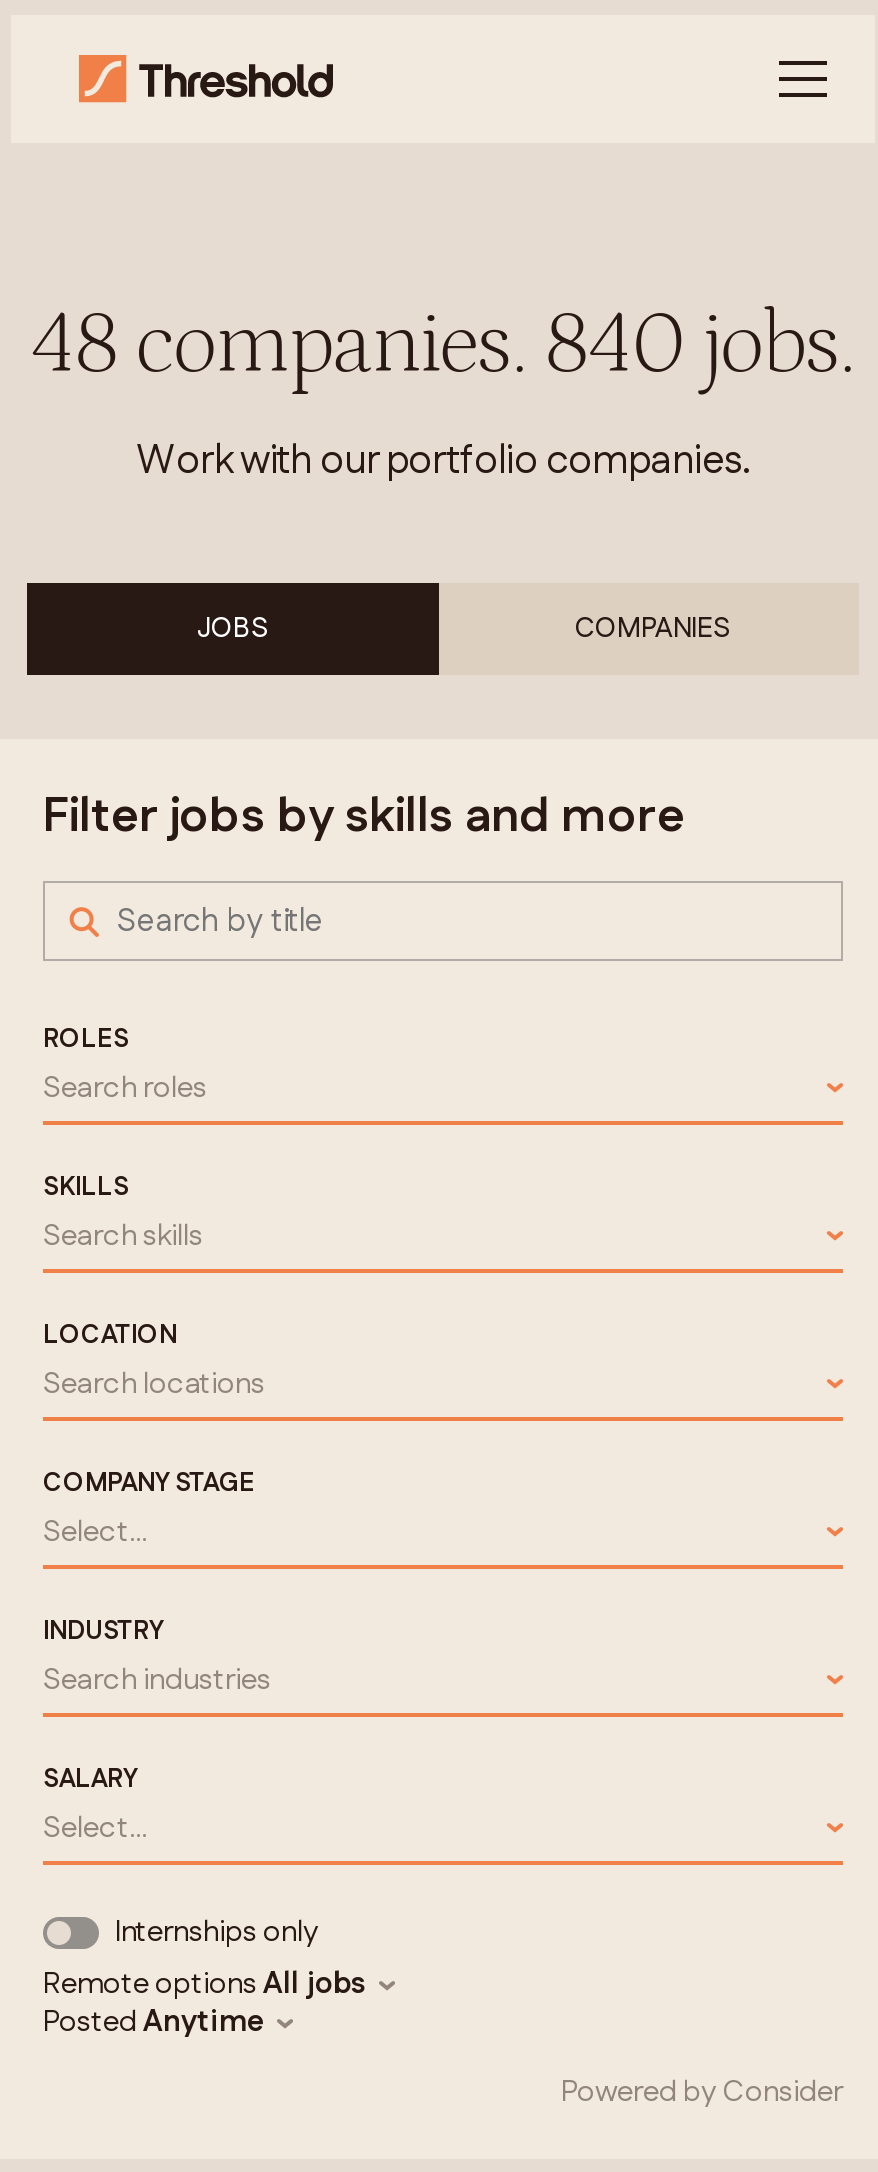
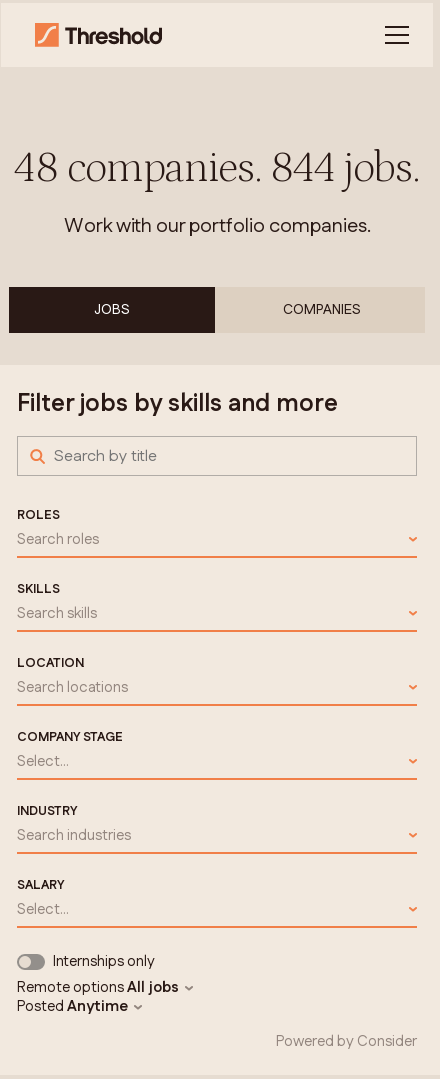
[32,295,854,395] 48 companies. 840 jobs. -> [14,143,420,193] 48 companies. 844 jobs.

